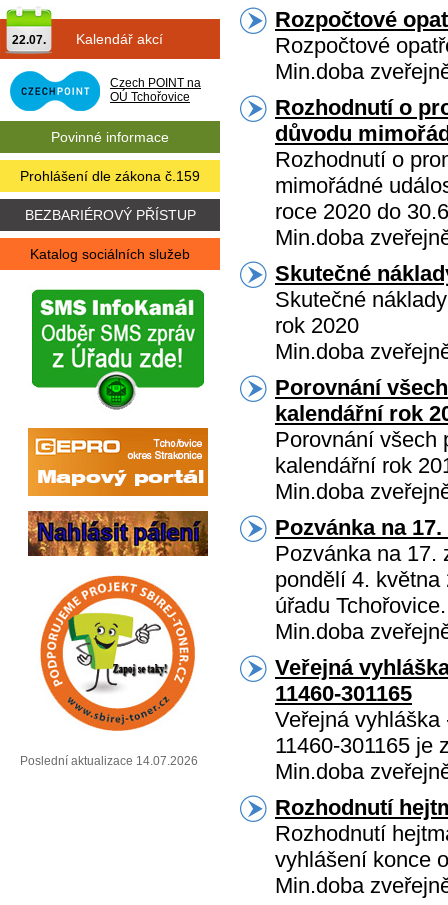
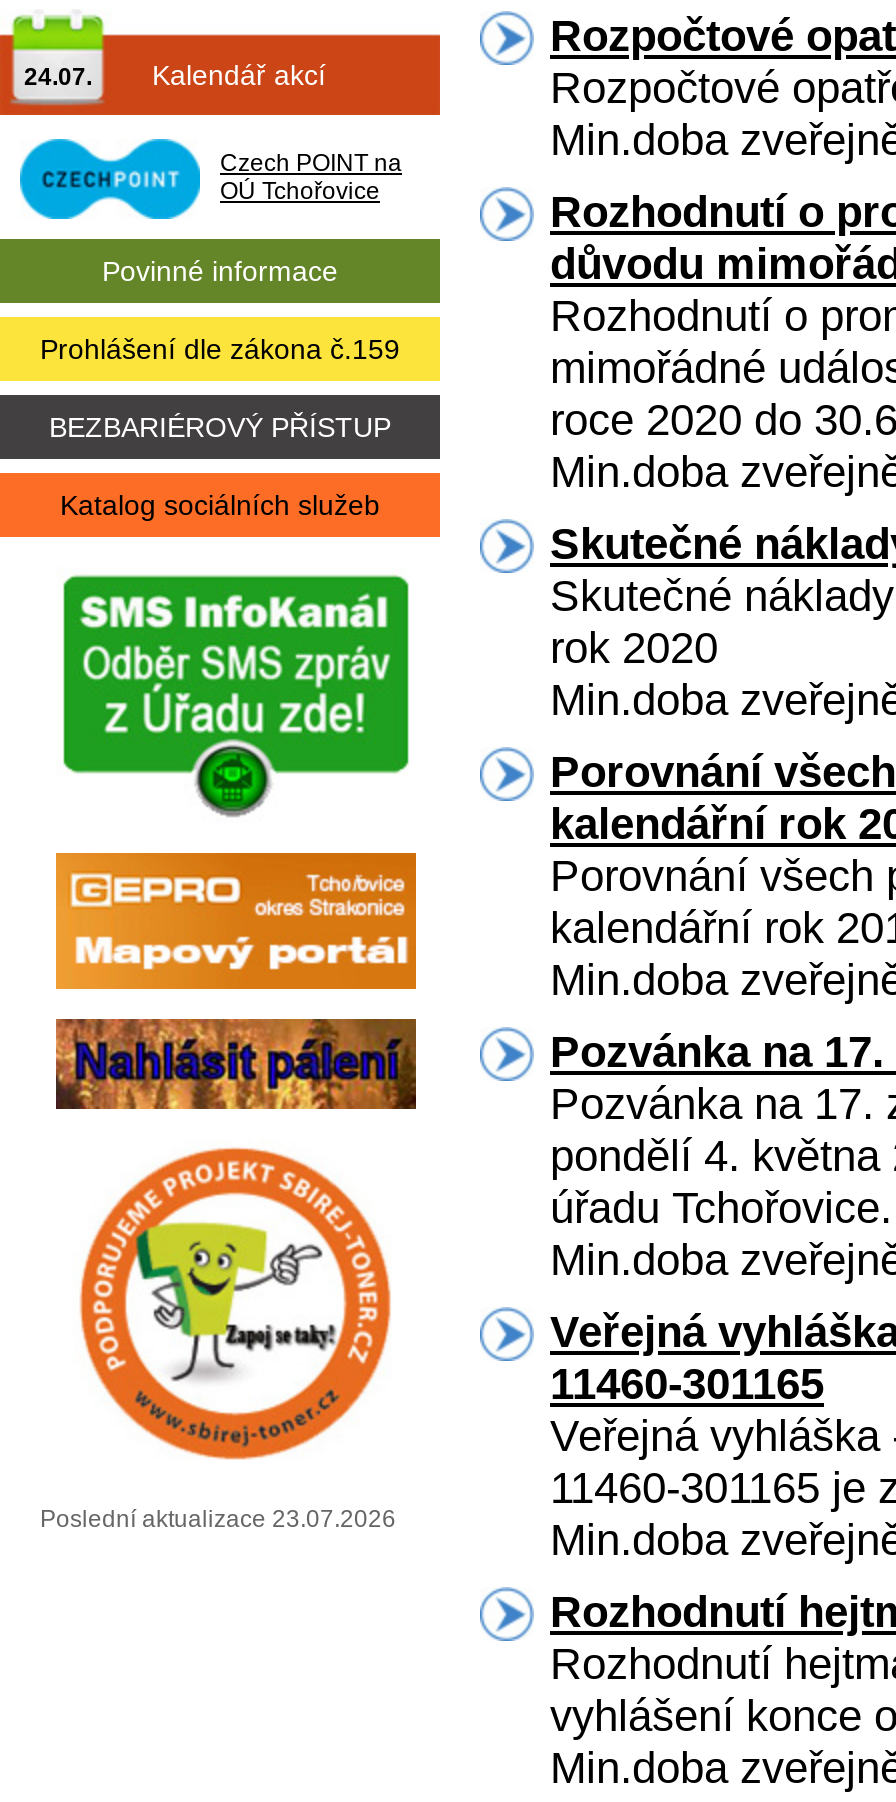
[12,33,46,47] 22.07. -> [24,63,92,91] 24.07.
[20,754,198,768] Poslední aktualizace 14.07.2026 -> [40,1505,396,1533] Poslední aktualizace 23.07.2026

